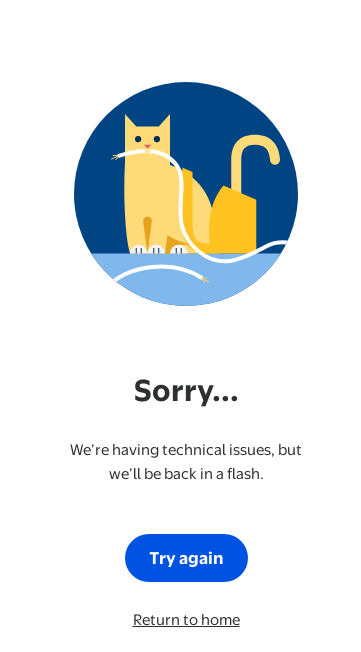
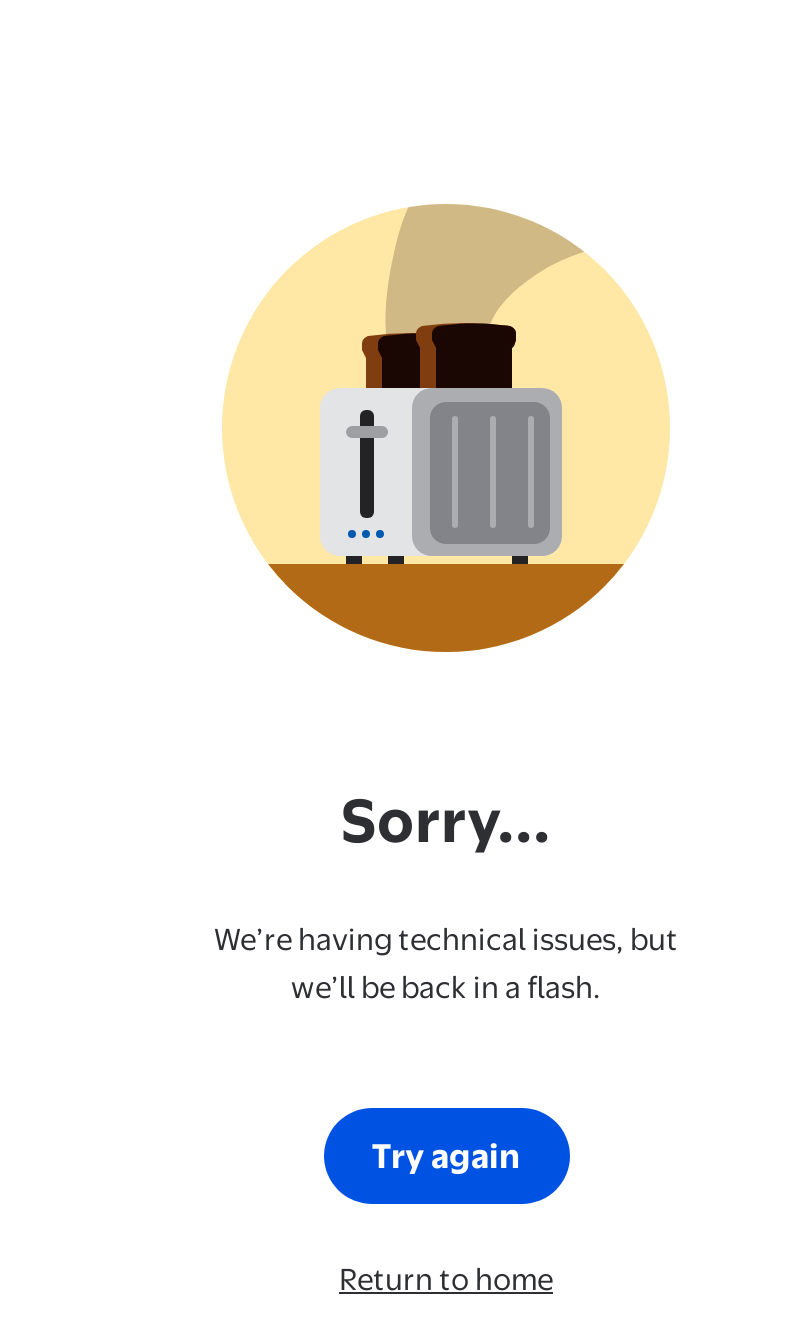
[73,81,299,307] [image] -> [222,204,670,654] [image]

